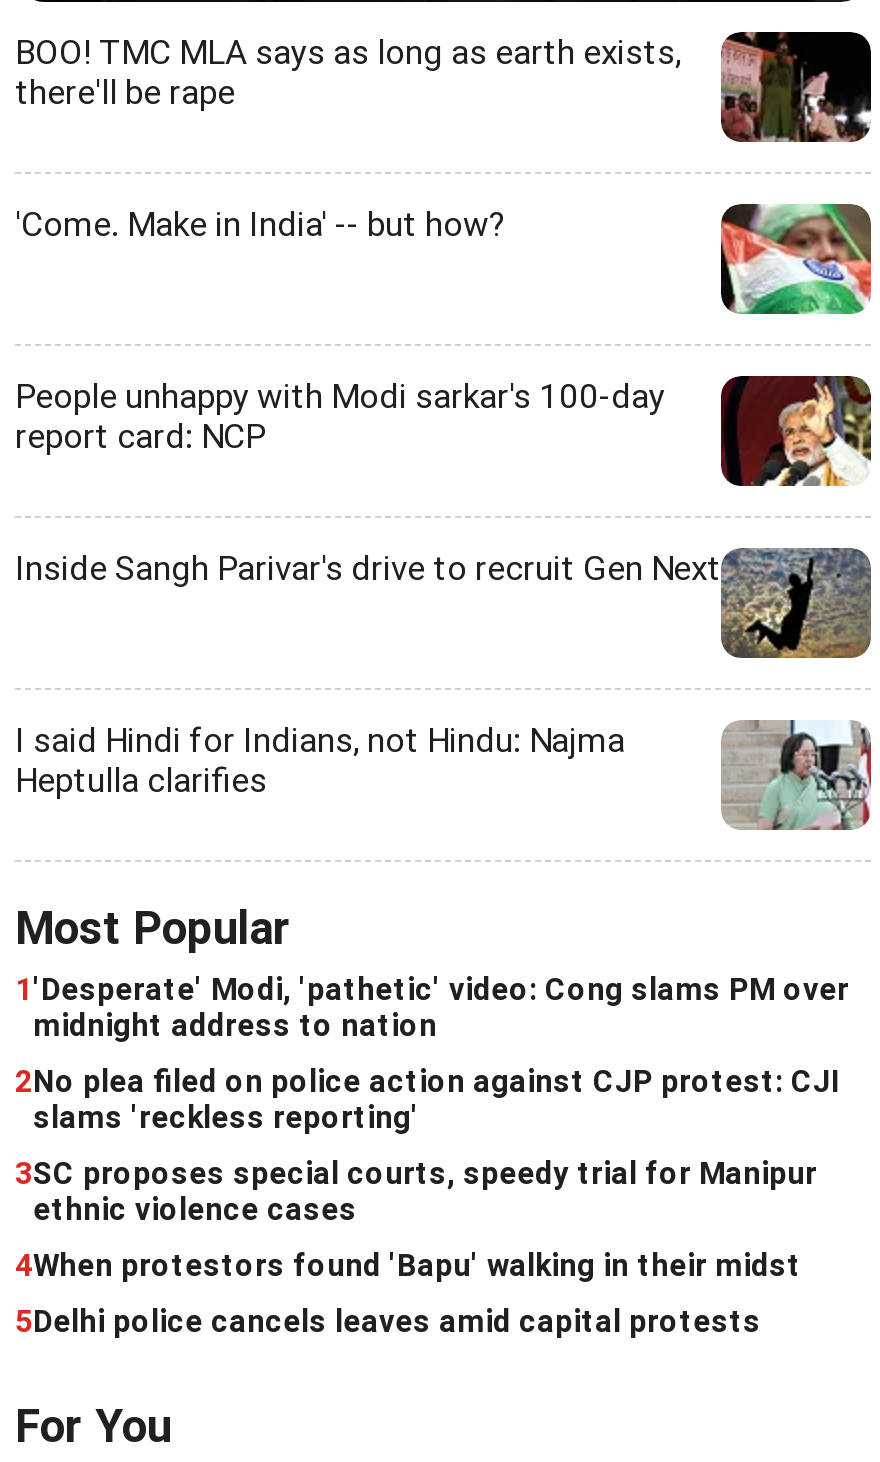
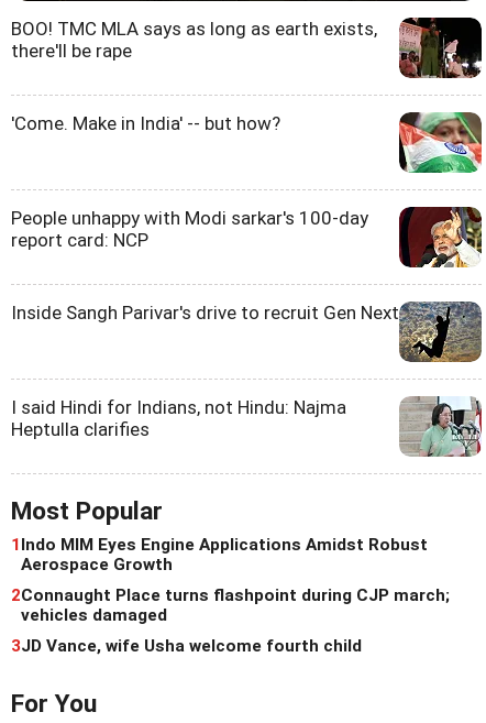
[15,972,849,1340] 1 'Desperate' Modi, 'pathetic' video: Cong slams PM over | midnight address to nation | 2No plea filed on police action against CJP protest: CJI | slams 'reckless reporting' | 3SC proposes special courts, speedy trial for Manipur | ethnic violence cases | 4When protestors found 'Bapu' walking in their midst | 5Delhi police cancels leaves amid capital protests -> [11,535,450,656] 1 Indo MIM Eyes Engine Applications Amidst Robust | Aerospace Growth | 2Connaught Place turns flashpoint during CJP march; | vehicles damaged | 3JD Vance, wife Usha welcome fourth child

